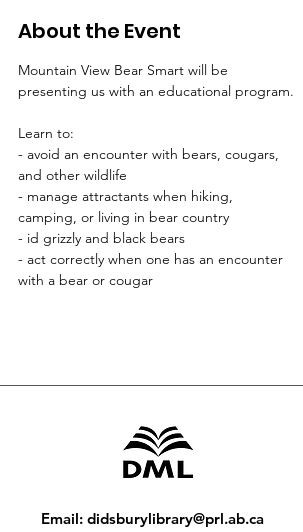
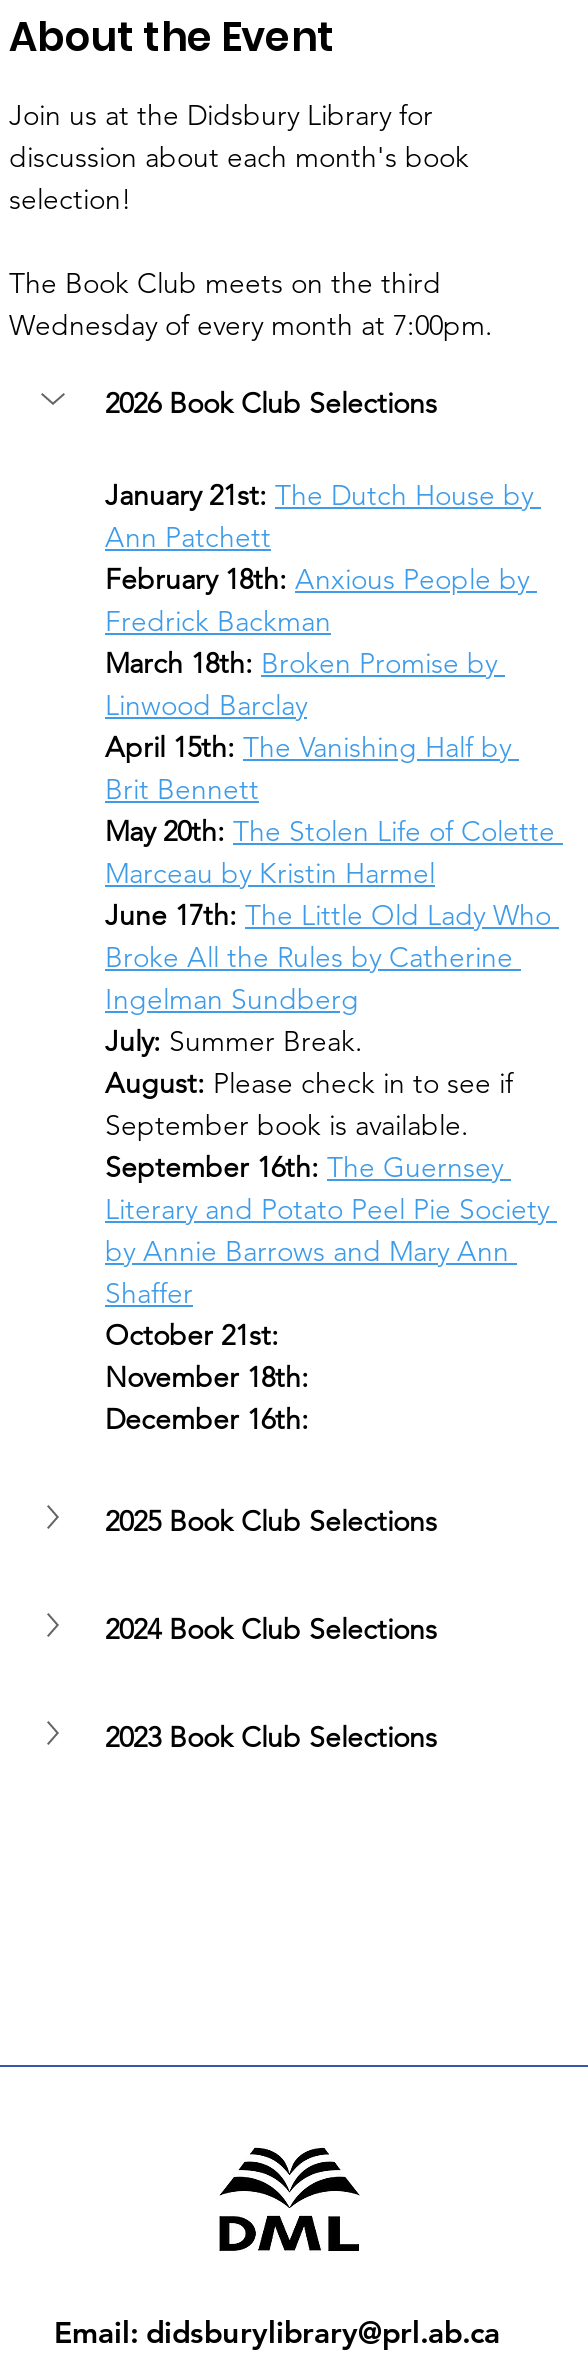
[18,61,294,289] Mountain View Bear Smart will be | presenting us with an educational program. | Learn to: | - avoid an encounter with bears, cougars, | and other wildlife | - manage attractants when hiking, | camping, or living in bear country | - id grizzly and black bears | - act correctly when one has an encounter | with a bear or cougar -> [9,97,563,1754] Join us at the Didsbury Library for | discussion about each month's book | selection! | The Book Club meets on the third | Wednesday of every month at 7:00pm. | 2026 Book Club Selections | January 21st: The Dutch House by | Ann Patchett | February 18th: Anxious People by | Fredrick Backman | March 18th: Broken Promise by | Linwood Barclay | April 15th: The Vanishing Half by | Brit Bennett | May 20th: The Stolen Life of Colette | Marceau by Kristin Harmel | June 17th: The Little Old Lady Who | Broke All the Rules by Catherine | Ingelman Sundberg | July: Summer Break. | August: Please check in to see if | September book is available. | September 16th: The Guernsey | Literary and Potato Peel Pie Society | by Annie Barrows and Mary Ann | Shaffer | October 21st: | November 18th: | December 16th: | 2025 Book Club Selections | 2024 Book Club Selections | 2023 Book Club Selections

